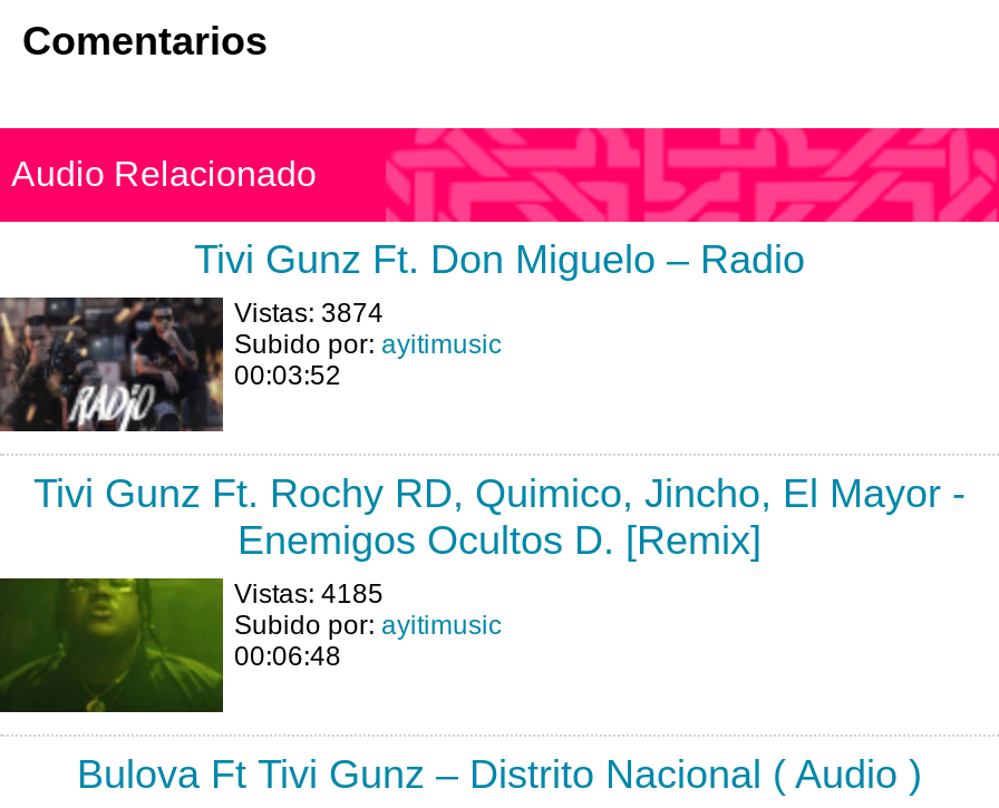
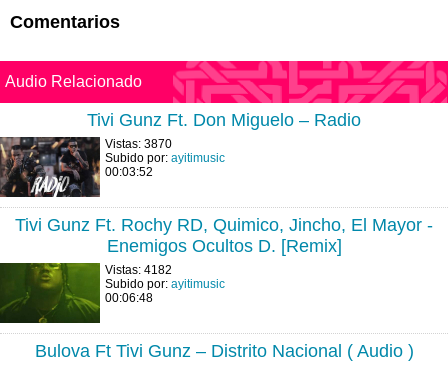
[234,298,384,329] Vistas: 3874 -> [105,137,172,151] Vistas: 3870
[234,578,384,610] Vistas: 4185 -> [105,263,172,277] Vistas: 4182

